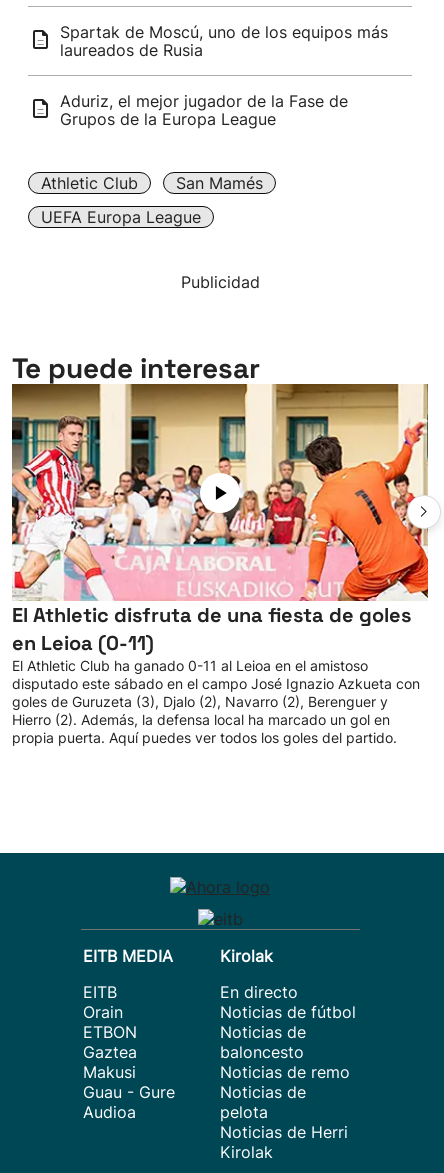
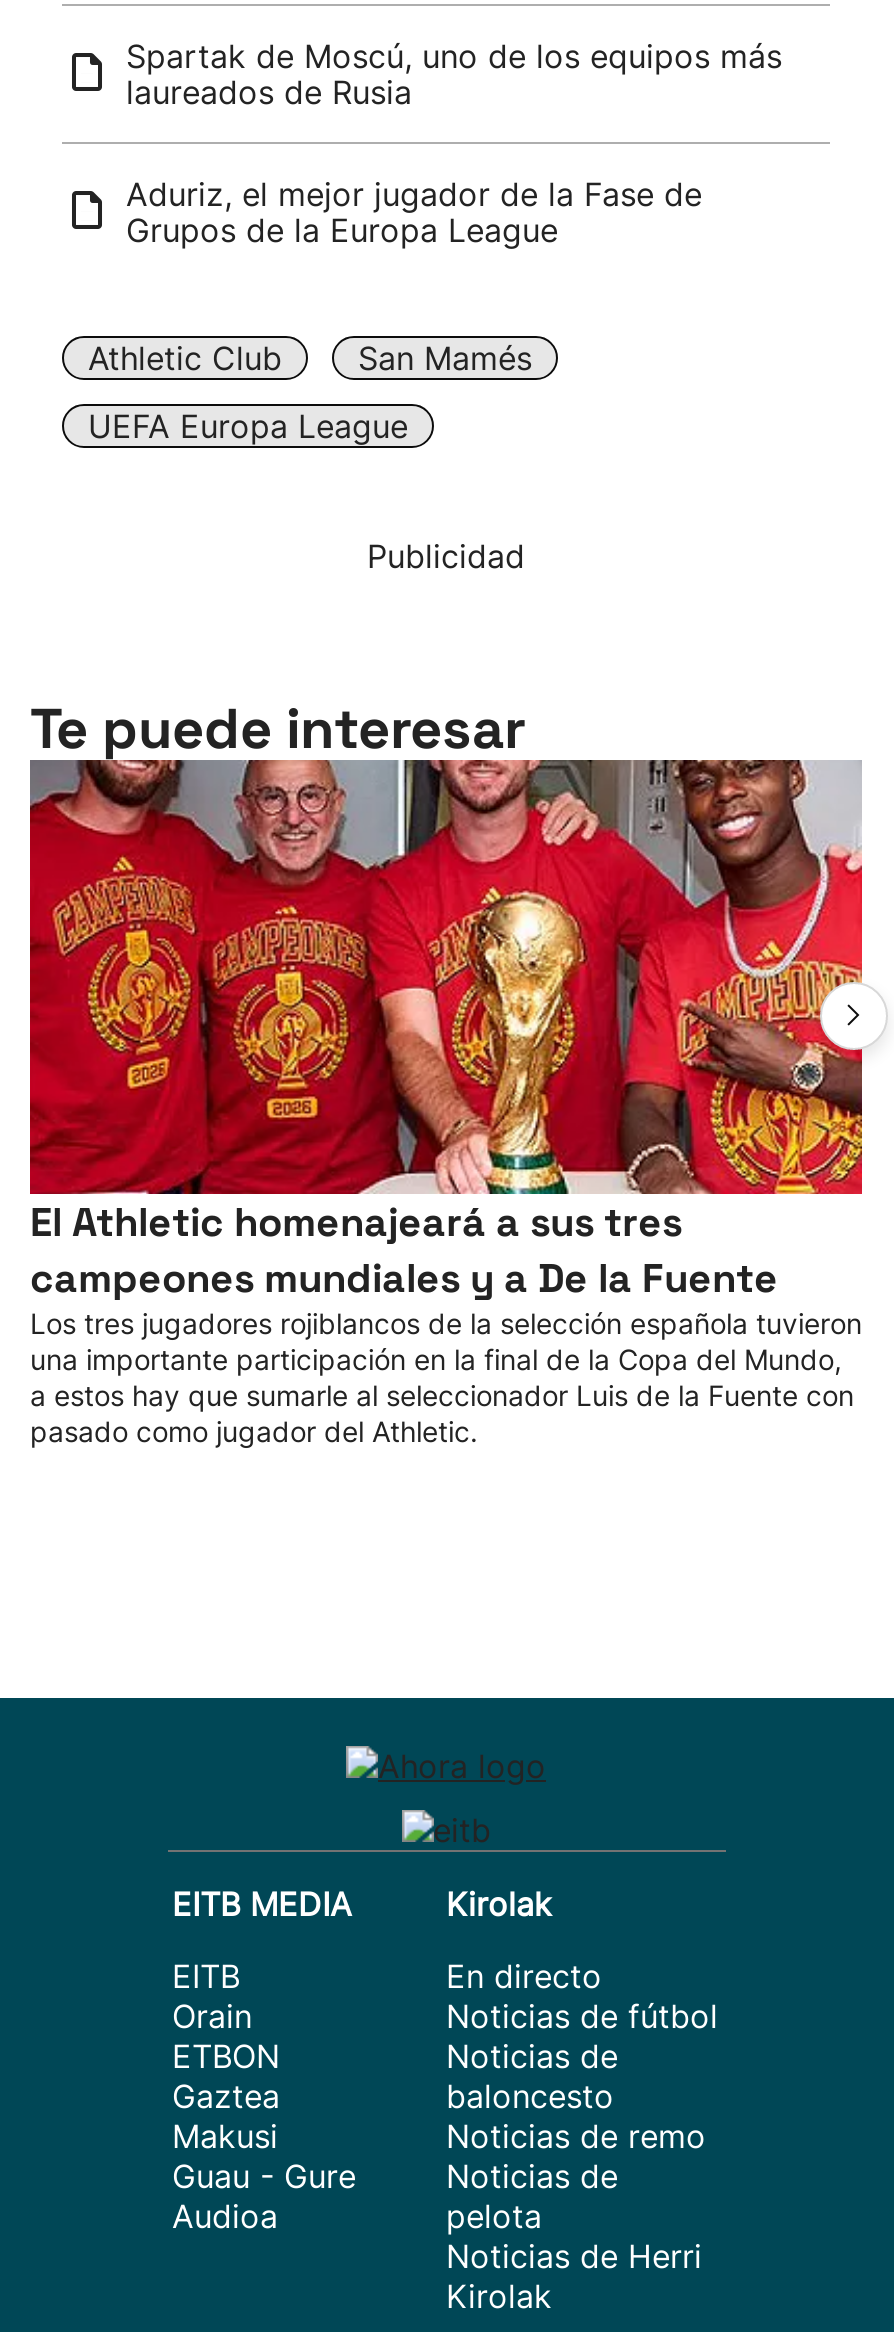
[11,384,429,746] [image] | El Athletic disfruta de una fiesta de goles | en Leioa (0-11) | El Athletic Club ha ganado 0-11 al Leioa en el amistoso | disputado este sábado en el campo José Ignazio Azkueta con | goles de Guruzeta (3), Djalo (2), Navarro (2), Berenguer y | Hierro (2). Además, la defensa local ha marcado un gol en | propia puerta. Aquí puedes ver todos los goles del partido. -> [28,758,864,1448] [image] | El Athletic homenajeará a sus tres | campeones mundiales y a De la Fuente | Los tres jugadores rojiblancos de la selección española tuvieron | una importante participación en la final de la Copa del Mundo, | a estos hay que sumarle al seleccionador Luis de la Fuente con | pasado como jugador del Athletic.

